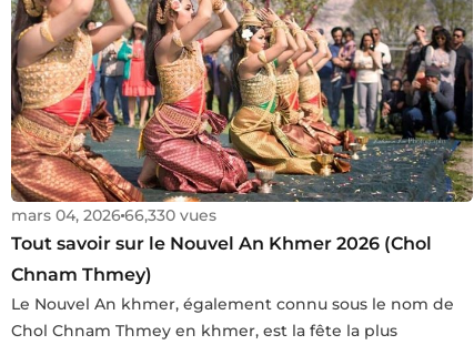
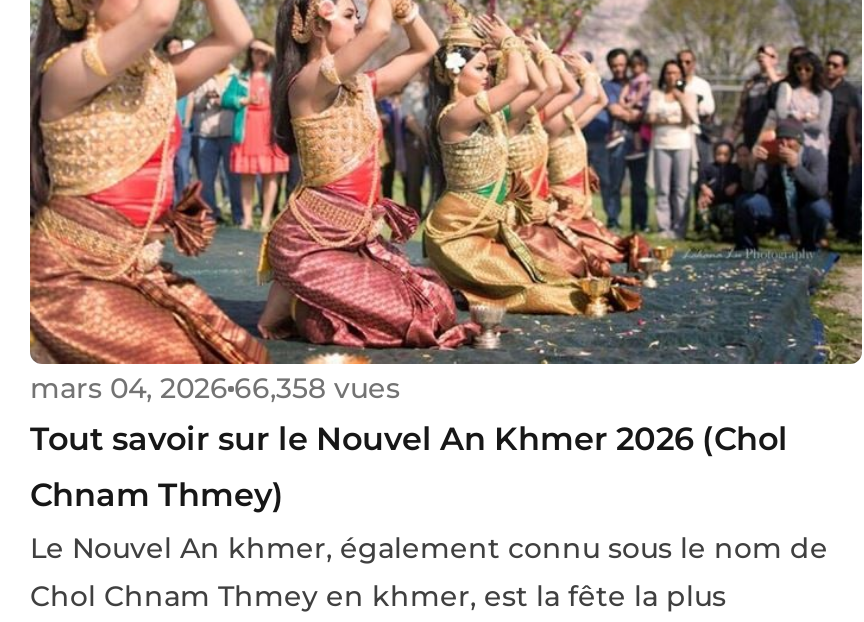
[11,205,216,225] mars 04, 2026 66,330 vues -> [30,370,400,406] mars 04, 2026 66,358 vues

